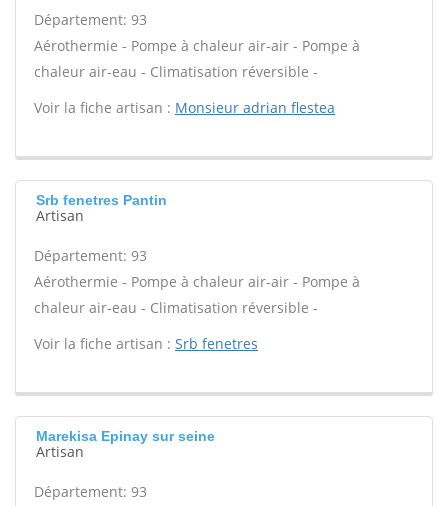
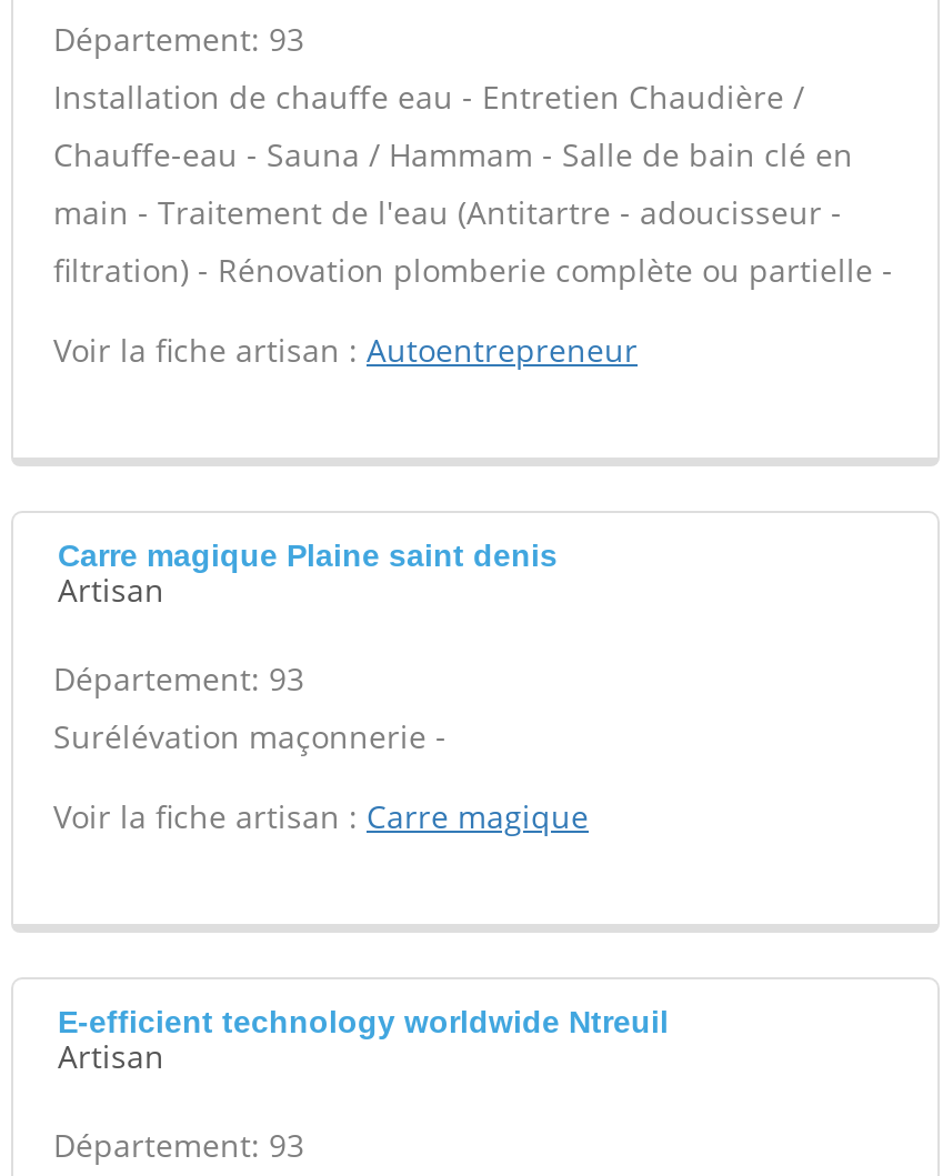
[34,36,360,81] Aérothermie - Pompe à chaleur air-air - Pompe à | chaleur air-eau - Climatisation réversible - -> [53,76,893,291] Installation de chauffe eau - Entretien Chaudière / | Chauffe-eau - Sauna / Hammam - Salle de bain clé en | main - Traitement de l'eau (Antitartre - adoucisseur - | filtration) - Rénovation plomberie complète ou partielle -
[34,98,335,117] Voir la fiche artisan : Monsieur adrian flestea -> [53,329,638,371] Voir la fiche artisan : Autoentrepreneur
[36,192,167,208] Srb fenetres Pantin -> [58,537,558,573] Carre magique Plaine saint denis
moved [34,206,147,265] -> [53,569,304,700]: Artisan | Département: 93
[34,272,360,317] Aérothermie - Pompe à chaleur air-air - Pompe à | chaleur air-eau - Climatisation réversible - -> [53,715,447,757] Surélévation maçonnerie -
[34,334,258,353] Voir la fiche artisan : Srb fenetres -> [53,795,589,837] Voir la fiche artisan : Carre magique
[36,428,215,444] Marekisa Epinay sur seine -> [58,1004,669,1039] E-efficient technology worldwide Ntreuil

